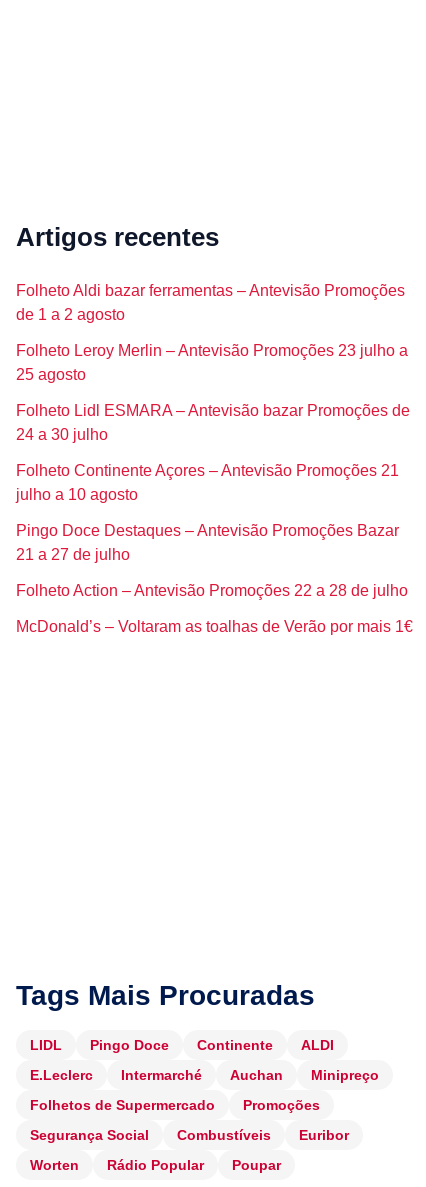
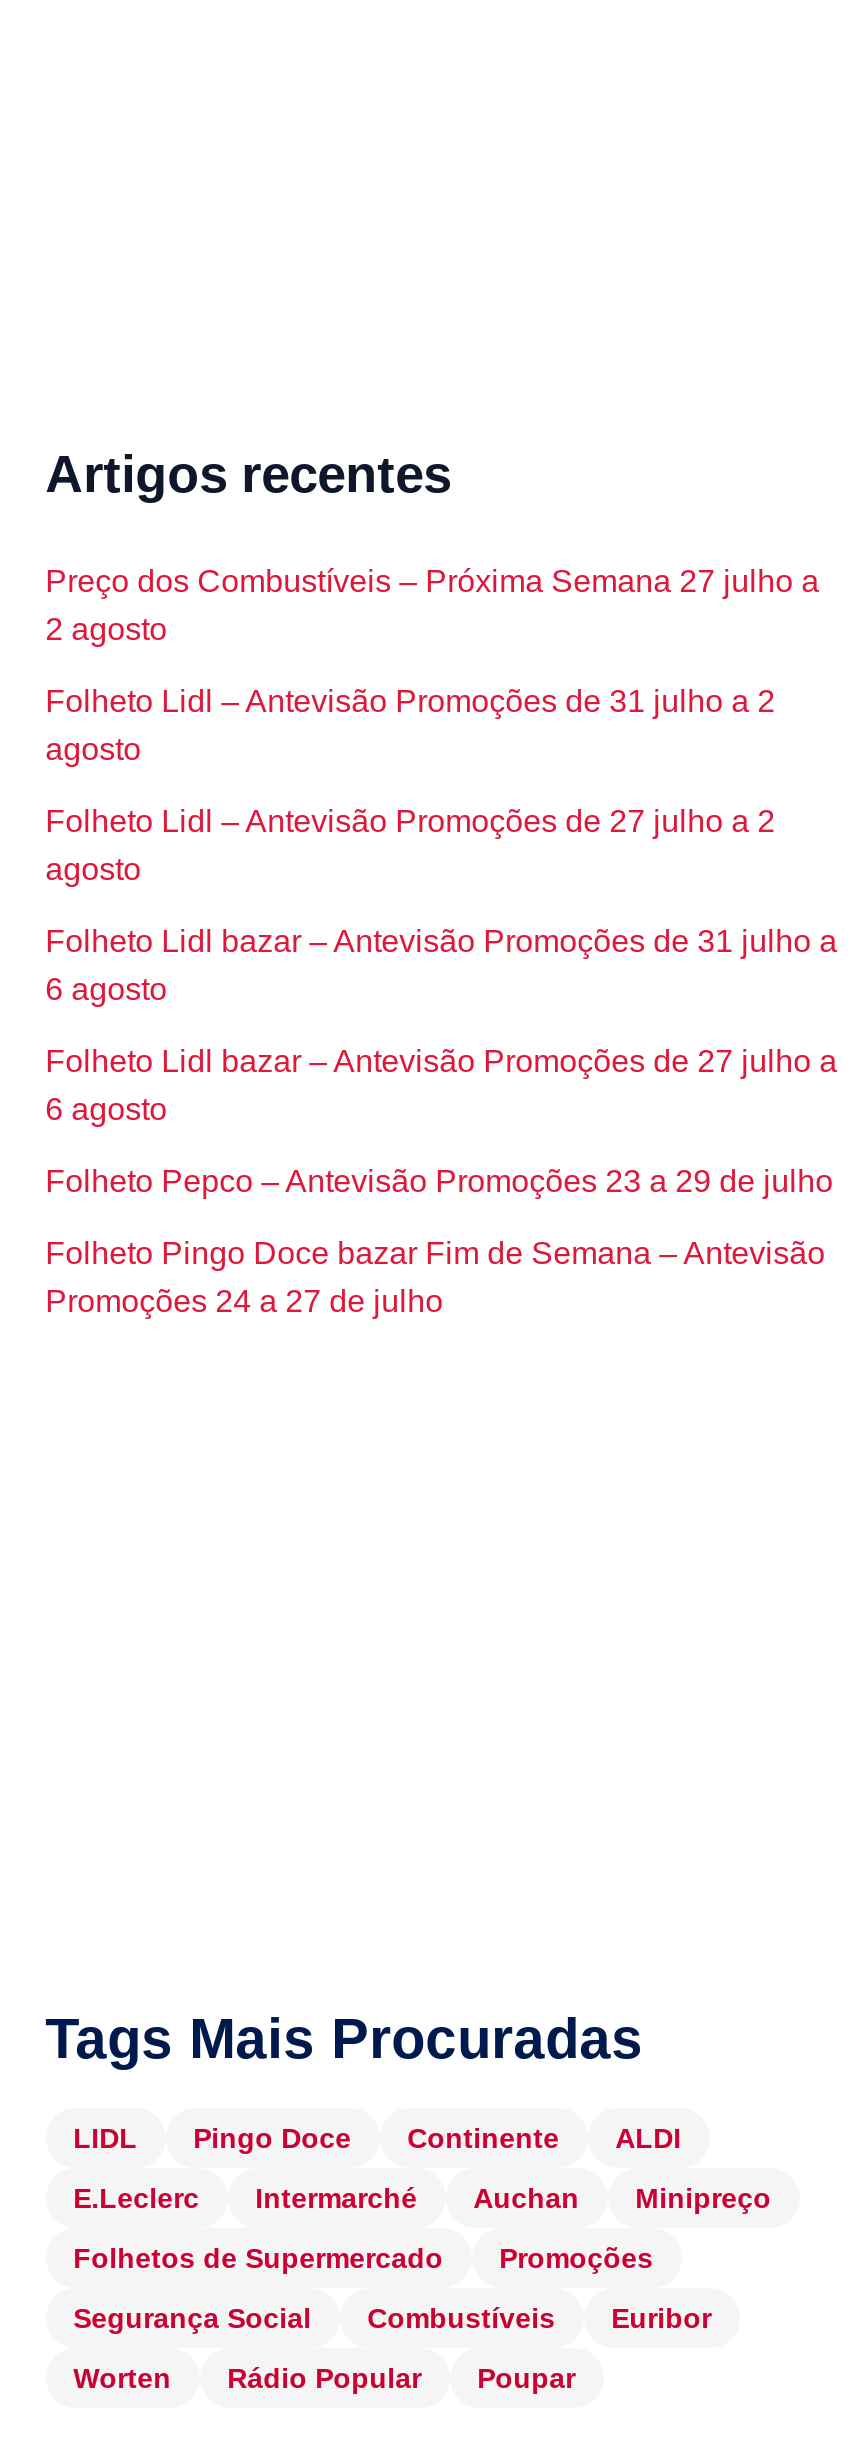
[16,282,405,323] Folheto Aldi bazar ferramentas – Antevisão Promoções | de 1 a 2 agosto -> [45,565,819,647] Preço dos Combustíveis – Próxima Semana 27 julho a | 2 agosto
[16,342,408,383] Folheto Leroy Merlin – Antevisão Promoções 23 julho a | 25 agosto -> [45,685,775,767] Folheto Lidl – Antevisão Promoções de 31 julho a 2 | agosto
[16,402,410,443] Folheto Lidl ESMARA – Antevisão bazar Promoções de | 24 a 30 julho -> [45,805,775,887] Folheto Lidl – Antevisão Promoções de 27 julho a 2 | agosto
[16,462,399,503] Folheto Continente Açores – Antevisão Promoções 21 | julho a 10 agosto -> [45,925,837,1007] Folheto Lidl bazar – Antevisão Promoções de 31 julho a | 6 agosto
[16,522,399,563] Pingo Doce Destaques – Antevisão Promoções Bazar | 21 a 27 de julho -> [45,1045,837,1127] Folheto Lidl bazar – Antevisão Promoções de 27 julho a | 6 agosto
[16,582,408,599] Folheto Action – Antevisão Promoções 22 a 28 de julho -> [45,1165,833,1199] Folheto Pepco – Antevisão Promoções 23 a 29 de julho
[16,618,413,635] McDonald’s – Voltaram as toalhas de Verão por mais 1€ -> [45,1237,825,1319] Folheto Pingo Doce bazar Fim de Semana – Antevisão | Promoções 24 a 27 de julho

